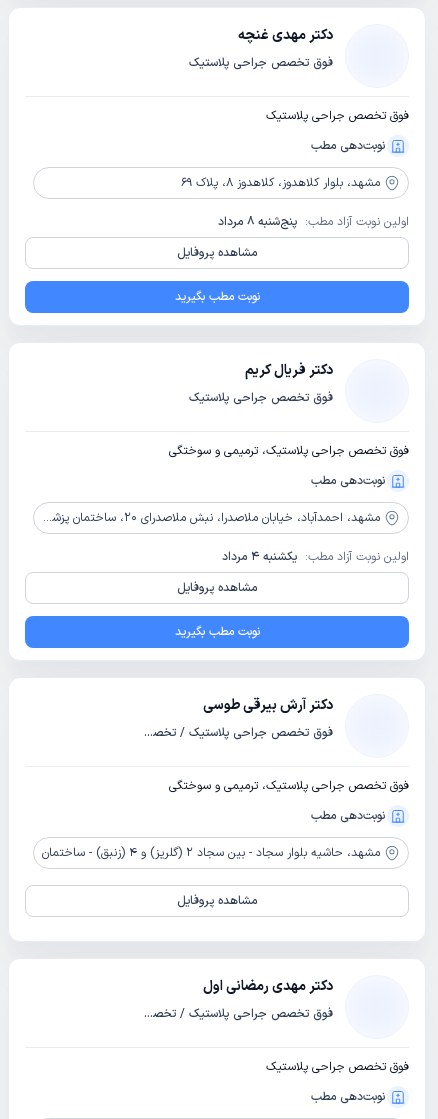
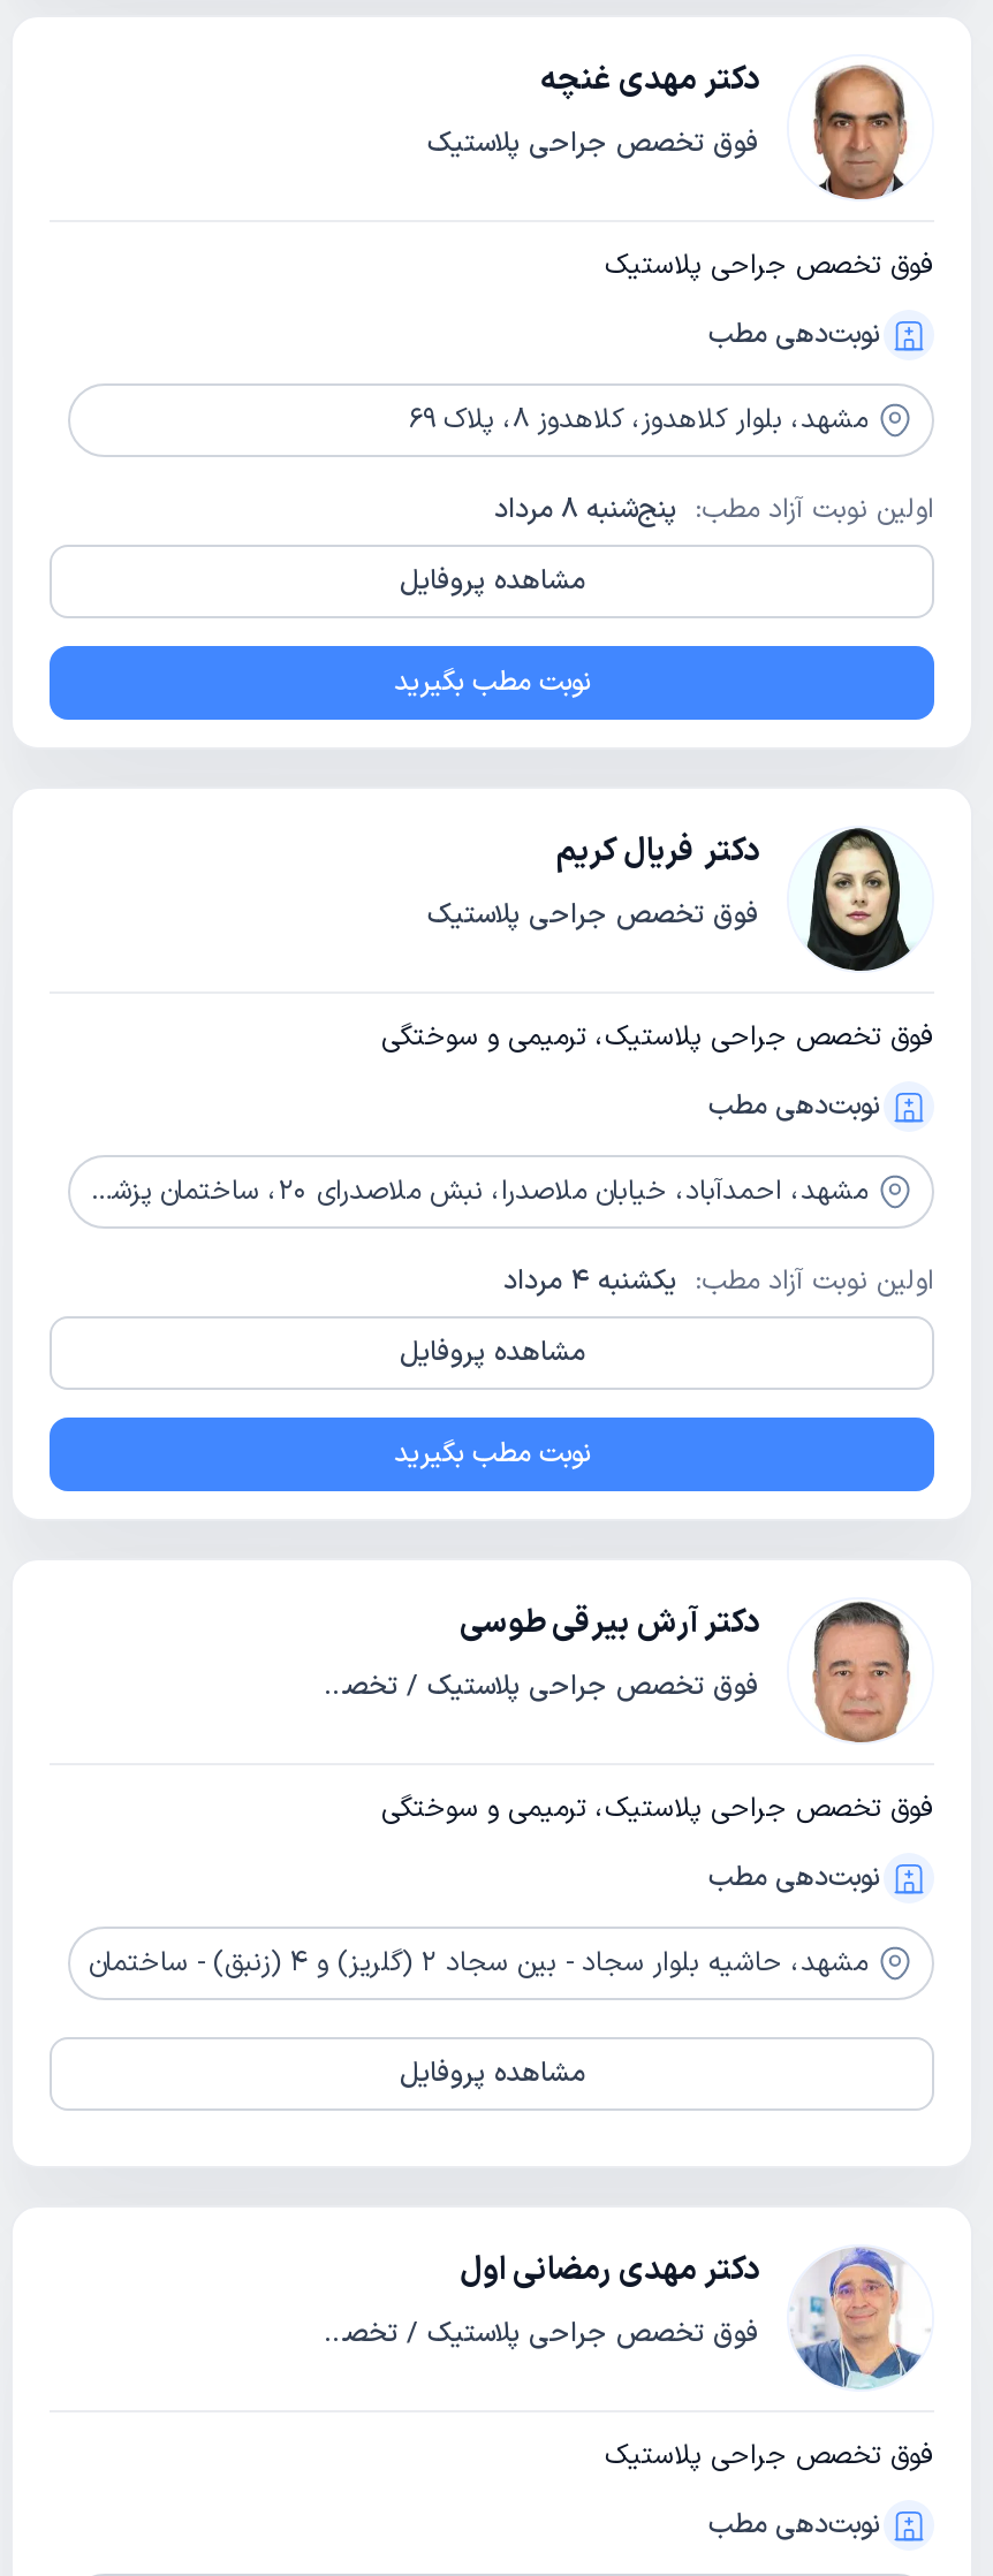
none -> [812,63,909,202] [image]
none -> [805,826,911,973] [image]
none -> [810,1599,914,1745] [image]
none -> [796,2247,923,2389] [image]

